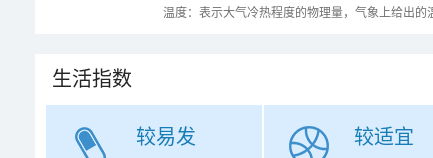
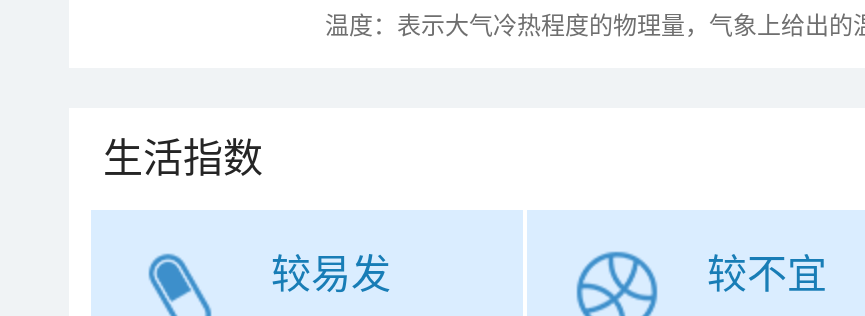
[354,126,414,148] 较适宜 -> [707,252,827,296] 较不宜

